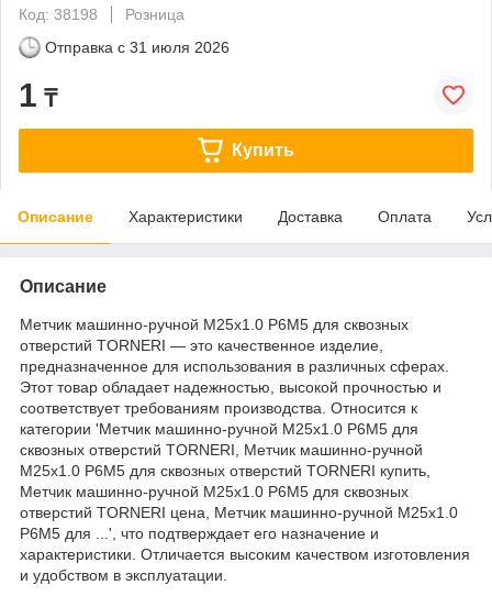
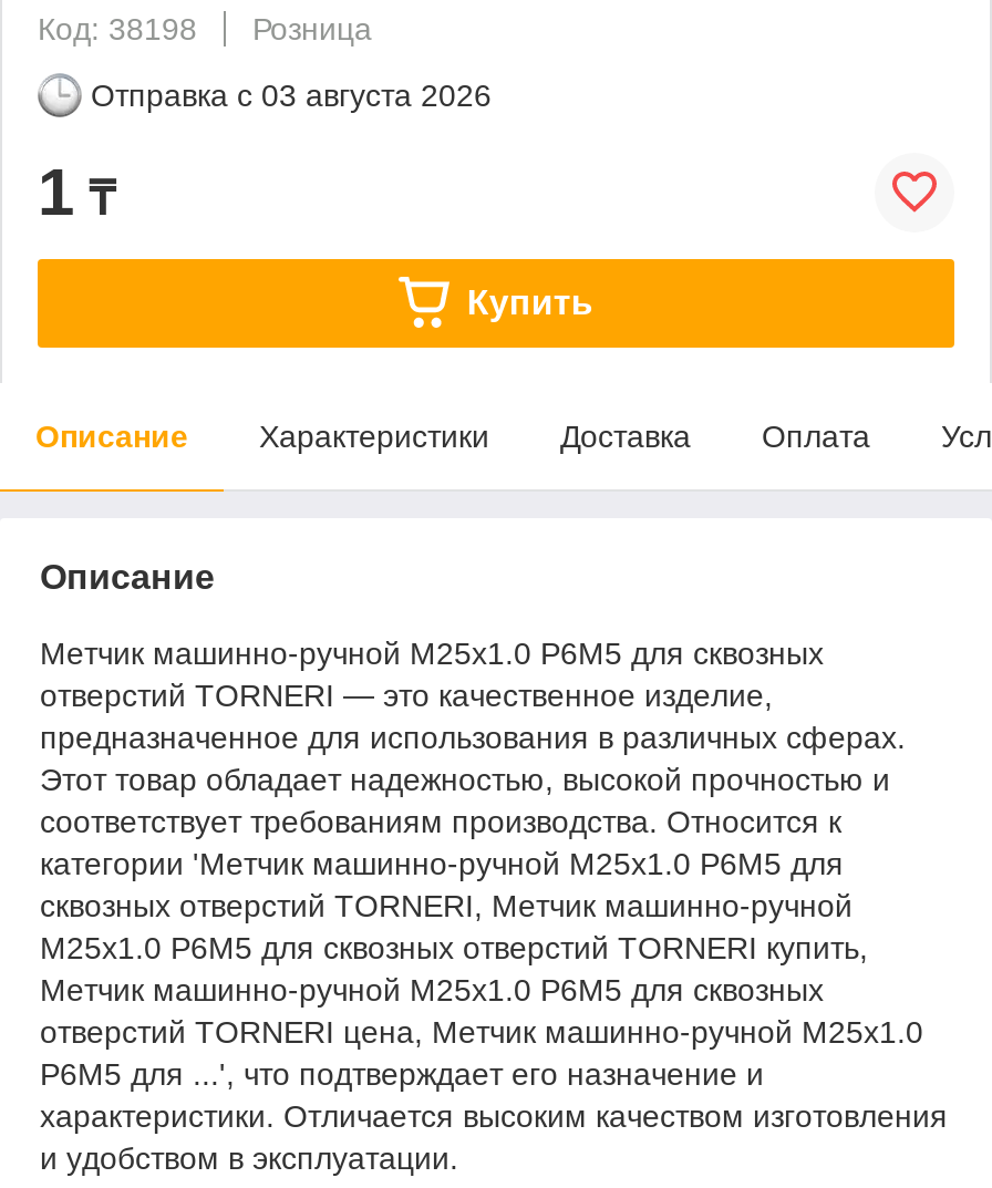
[45,38,230,56] Отправка с 31 июля 2026 -> [91,77,492,112] Отправка с 03 августа 2026

